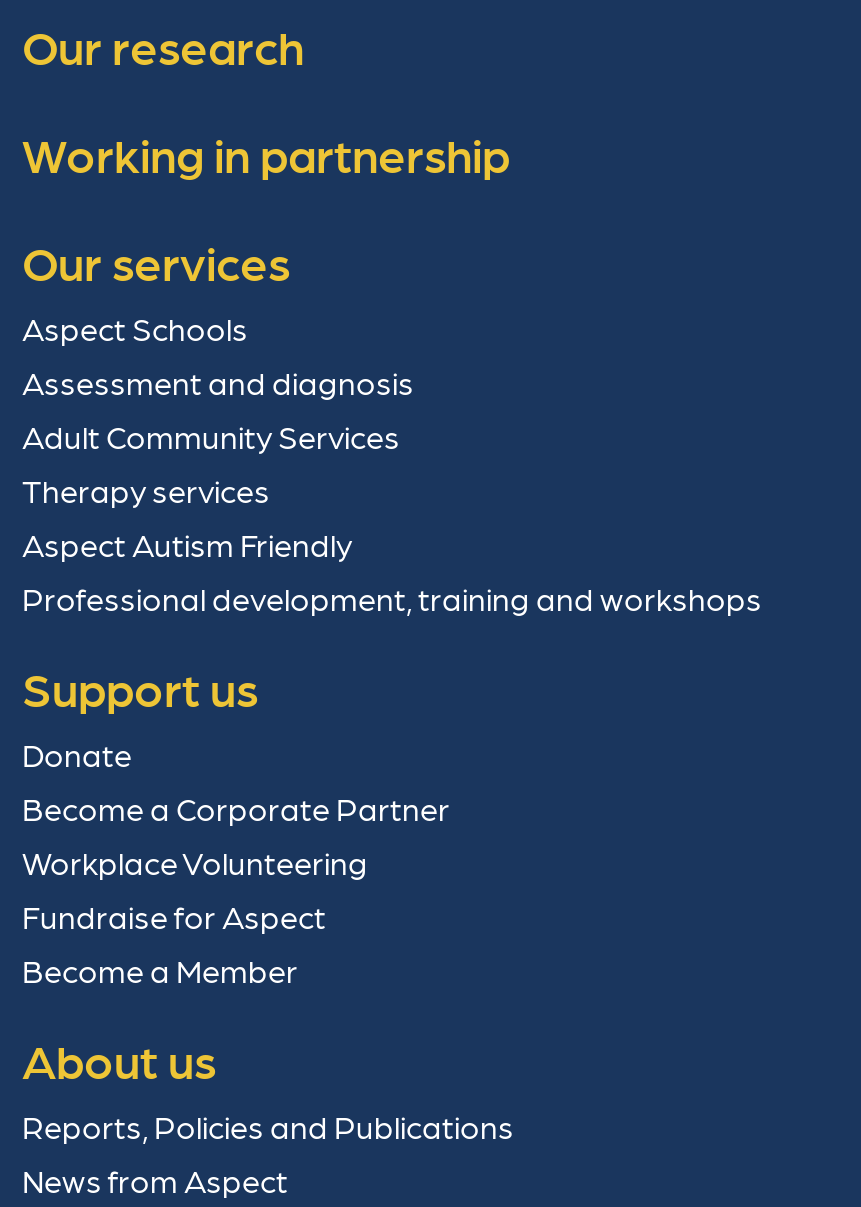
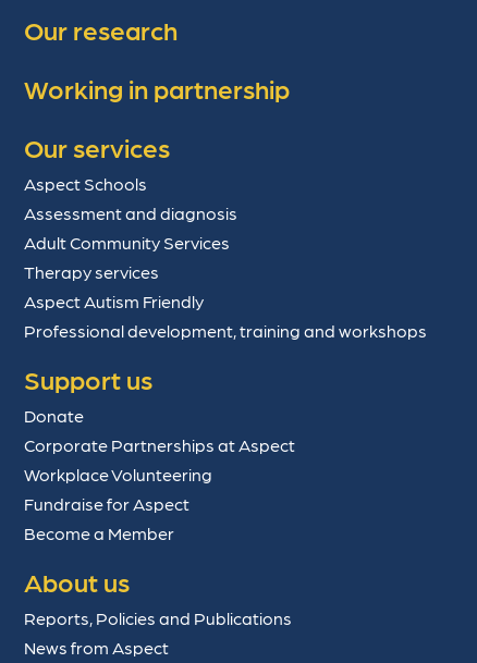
[22,788,450,826] Become a Corporate Partner -> [24,434,295,455] Corporate Partnerships at Aspect

